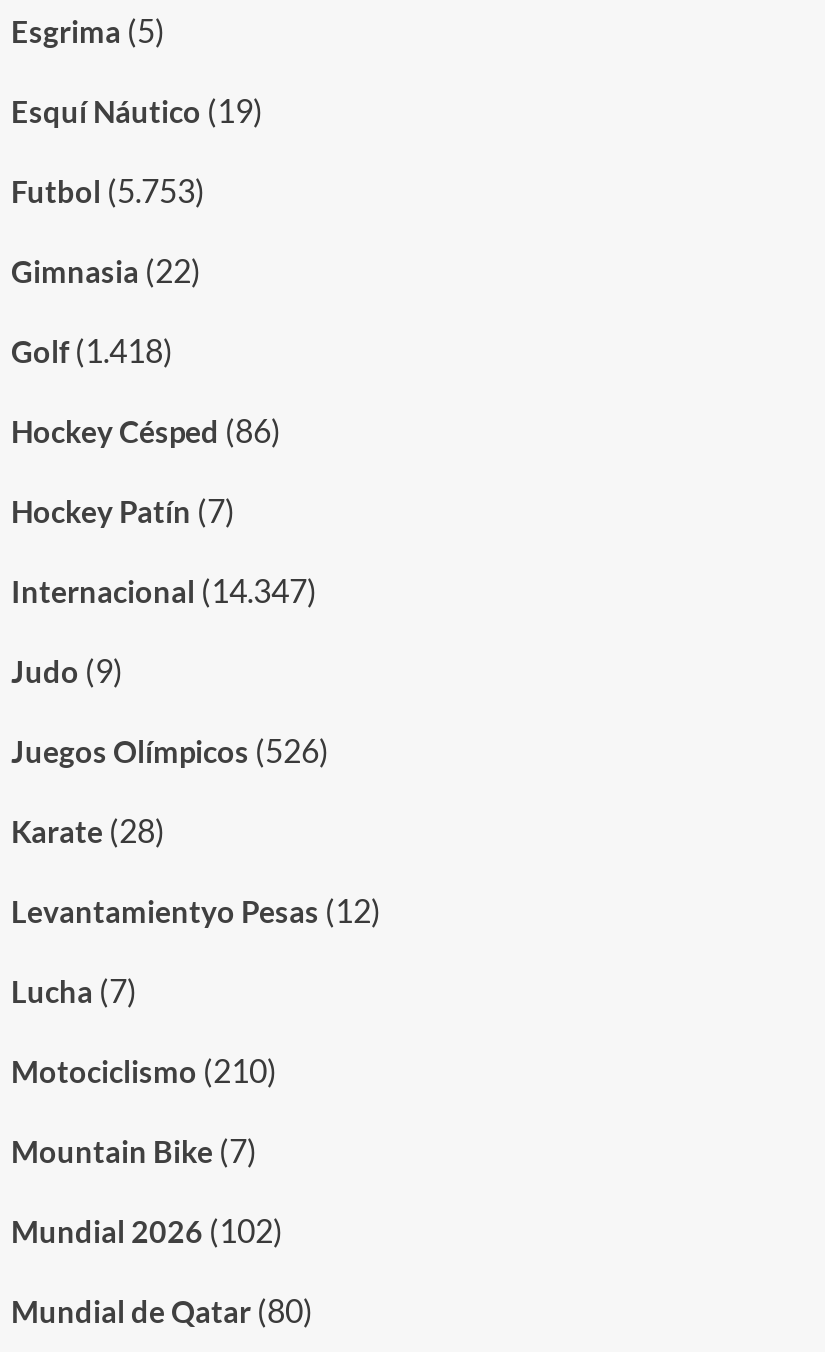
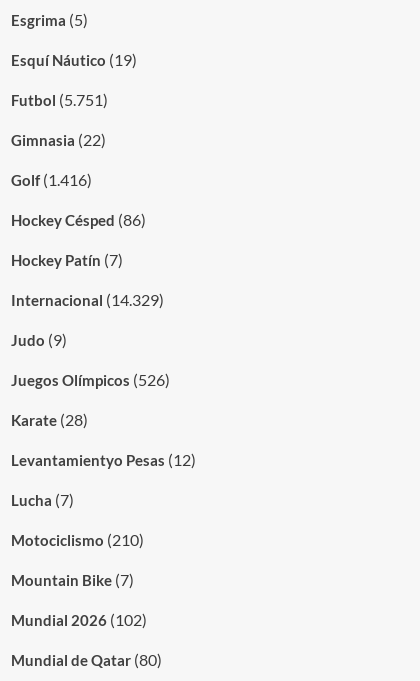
[11,171,205,209] Futbol (5.753) -> [10,90,107,109] Futbol (5.751)
[11,331,173,369] Golf (1.418) -> [10,170,91,189] Golf (1.416)
[11,571,317,609] Internacional (14.347) -> [10,290,163,309] Internacional (14.329)

